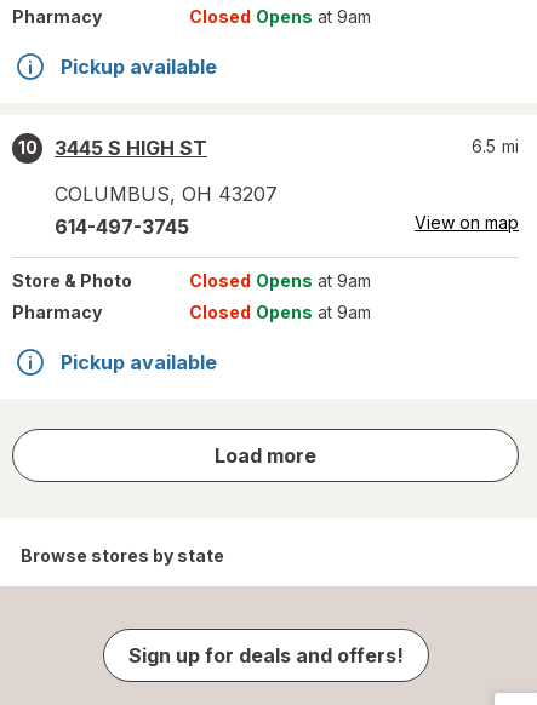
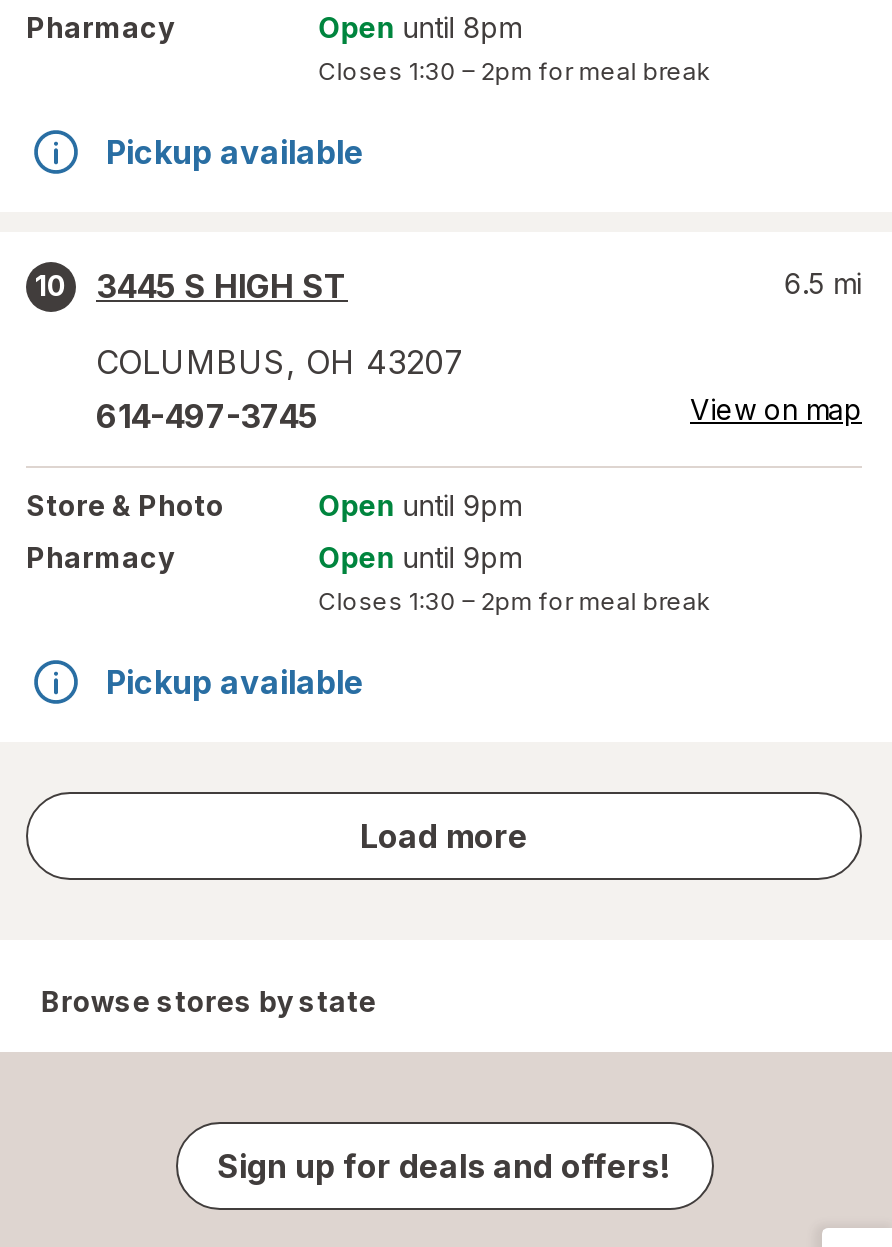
[189,6,371,27] Closed Opens at 9am -> [319,10,711,86] Open until 8pm | Closes 1:30 – 2pm for meal break
[189,270,371,291] Closed Opens at 9am -> [319,488,521,522] Open until 9pm
[189,302,371,322] Closed Opens at 9am -> [319,540,711,616] Open until 9pm | Closes 1:30 – 2pm for meal break

